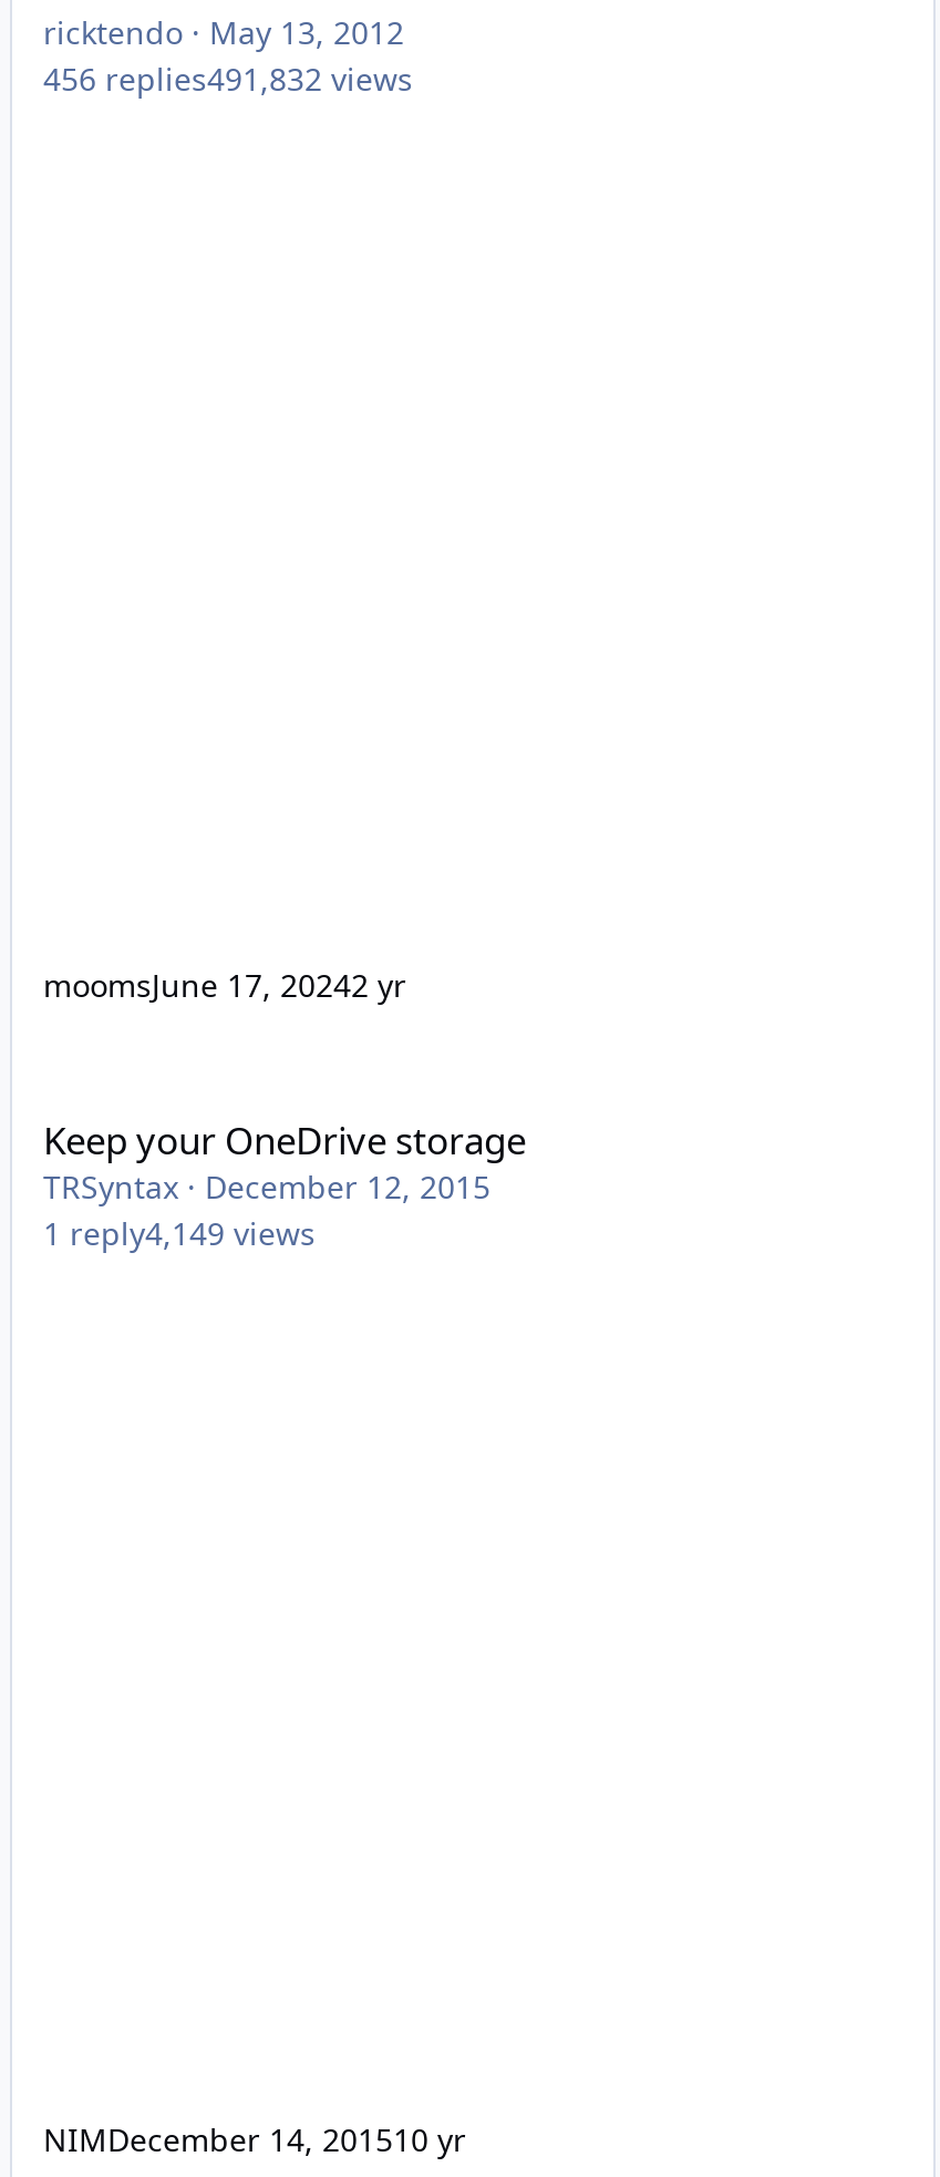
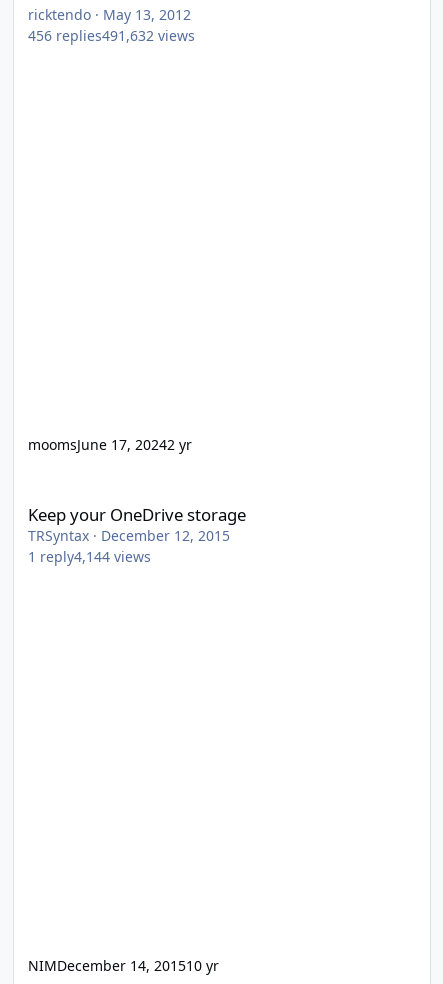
[43,57,413,99] 456 replies491,832 views -> [28,25,195,44] 456 replies491,632 views
[43,1211,316,1253] 1 reply4,149 views -> [28,546,151,565] 1 reply4,144 views

